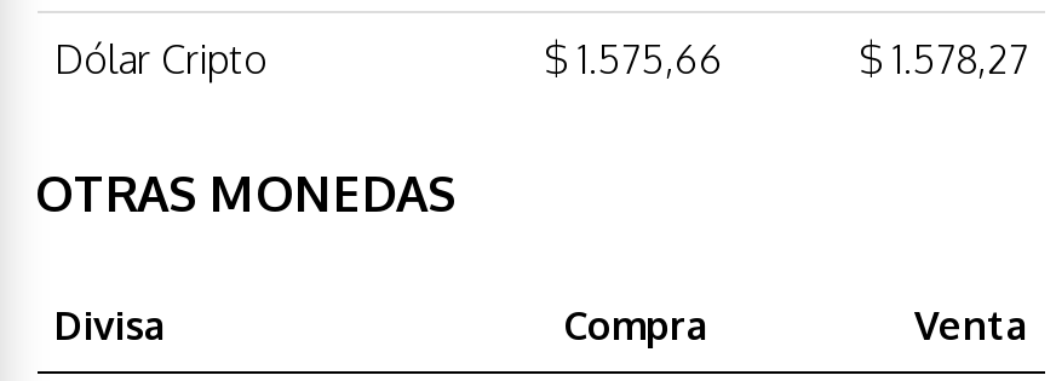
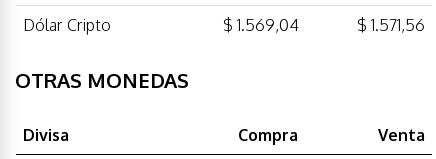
[544,36,723,84] $ 1.575,66 -> [223,15,299,35] $ 1.569,04
[859,36,1028,84] $ 1.578,27 -> [357,15,425,35] $ 1.571,56

